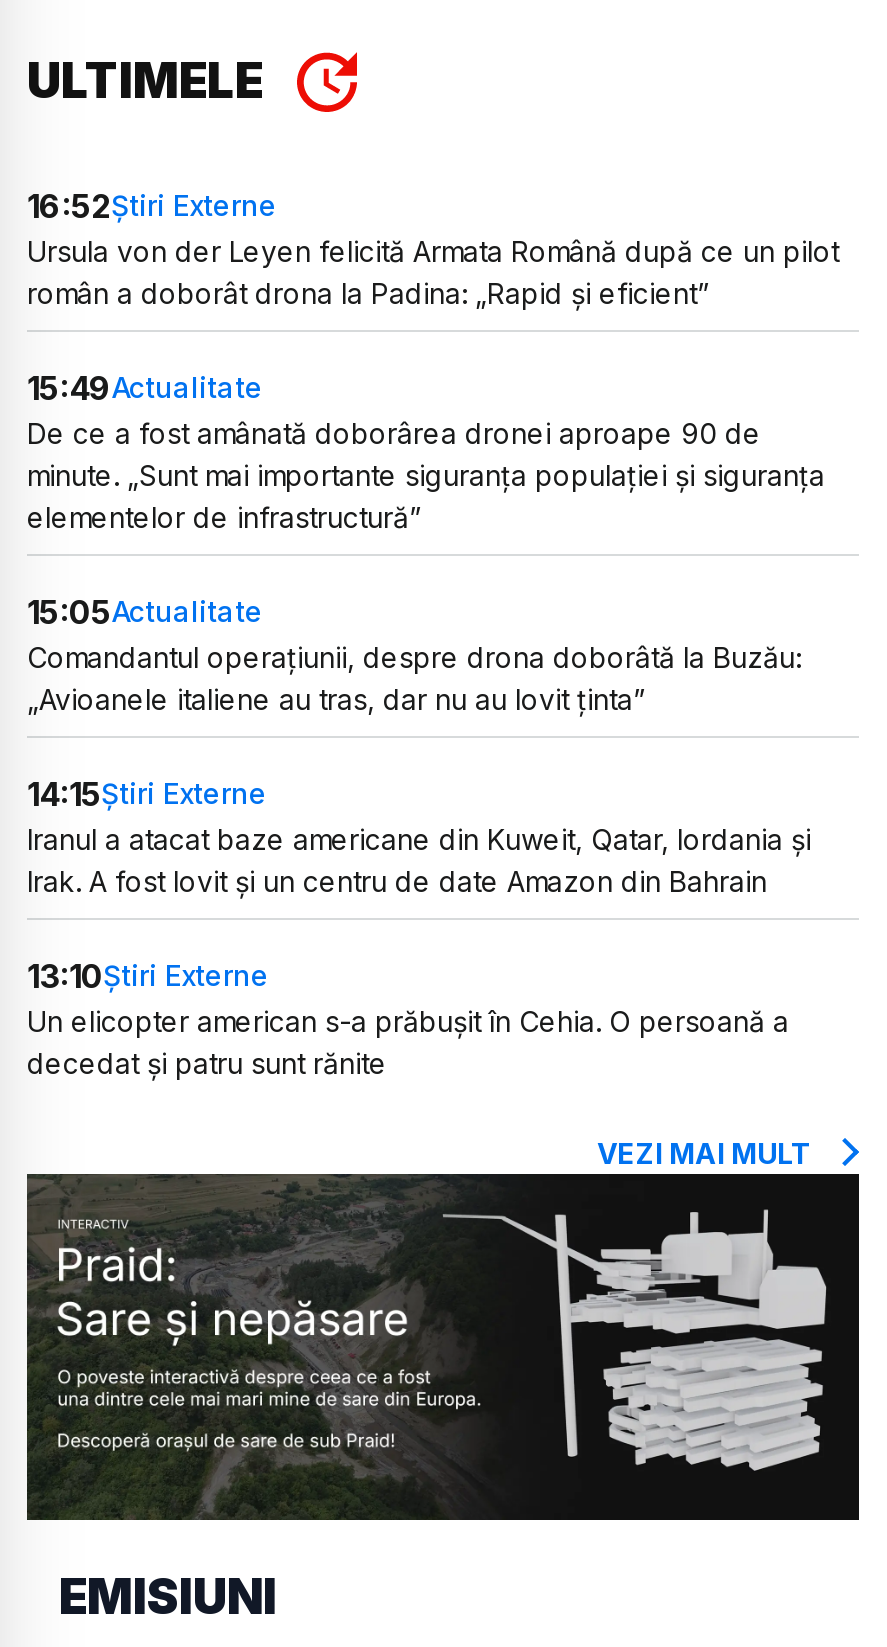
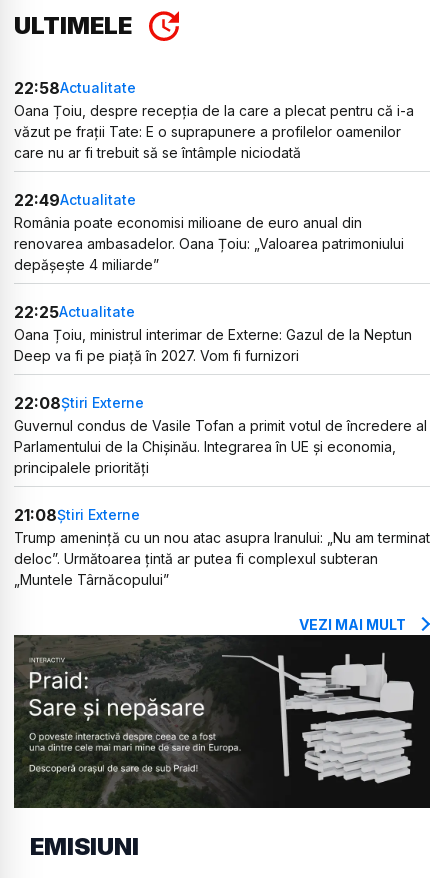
[27,186,839,310] 16:52Știri Externe | Ursula von der Leyen felicită Armata Română după ce un pilot | român a doborât drona la Padina: „Rapid și eficient” -> [14,78,414,161] 22:58Actualitate | Oana Țoiu, despre recepția de la care a plecat pentru că i-a | văzut pe frații Tate: E o suprapunere a profilelor oamenilor | care nu ar fi trebuit să se întâmple niciodată
[27,368,825,534] 15:49Actualitate | De ce a fost amânată doborârea dronei aproape 90 de | minute. „Sunt mai importante siguranţa populaţiei şi siguranţa | elementelor de infrastructură” -> [14,190,404,273] 22:49Actualitate | România poate economisi milioane de euro anual din | renovarea ambasadelor. Oana Țoiu: „Valoarea patrimoniului | depășește 4 miliarde”
[27,592,801,716] 15:05Actualitate | Comandantul operațiunii, despre drona doborâtă la Buzău: | „Avioanele italiene au tras, dar nu au lovit ținta” -> [14,302,412,364] 22:25Actualitate | Oana Țoiu, ministrul interimar de Externe: Gazul de la Neptun | Deep va fi pe piață în 2027. Vom fi furnizori
[27,774,811,898] 14:15Știri Externe | Iranul a atacat baze americane din Kuweit, Qatar, Iordania și | Irak. A fost lovit și un centru de date Amazon din Bahrain -> [14,393,427,476] 22:08Știri Externe | Guvernul condus de Vasile Tofan a primit votul de încredere al | Parlamentului de la Chișinău. Integrarea în UE și economia, | principalele priorități
[27,956,789,1080] 13:10Știri Externe | Un elicopter american s-a prăbușit în Cehia. O persoană a | decedat și patru sunt rănite -> [14,505,430,588] 21:08Știri Externe | Trump amenință cu un nou atac asupra Iranului: „Nu am terminat | deloc”. Următoarea țintă ar putea fi complexul subteran | „Muntele Târnăcopului”

